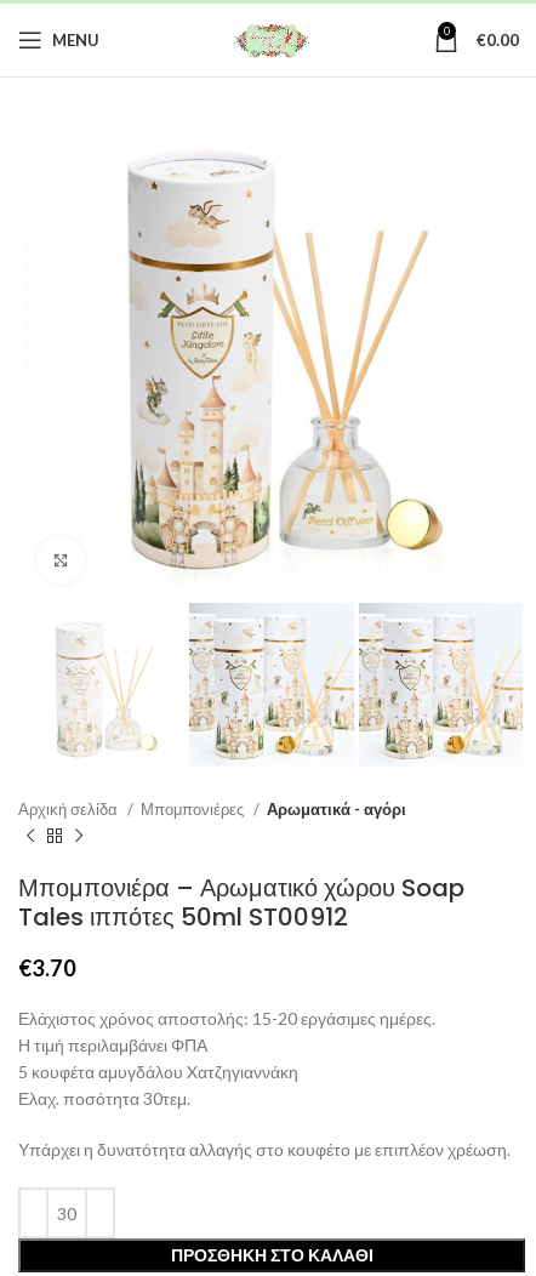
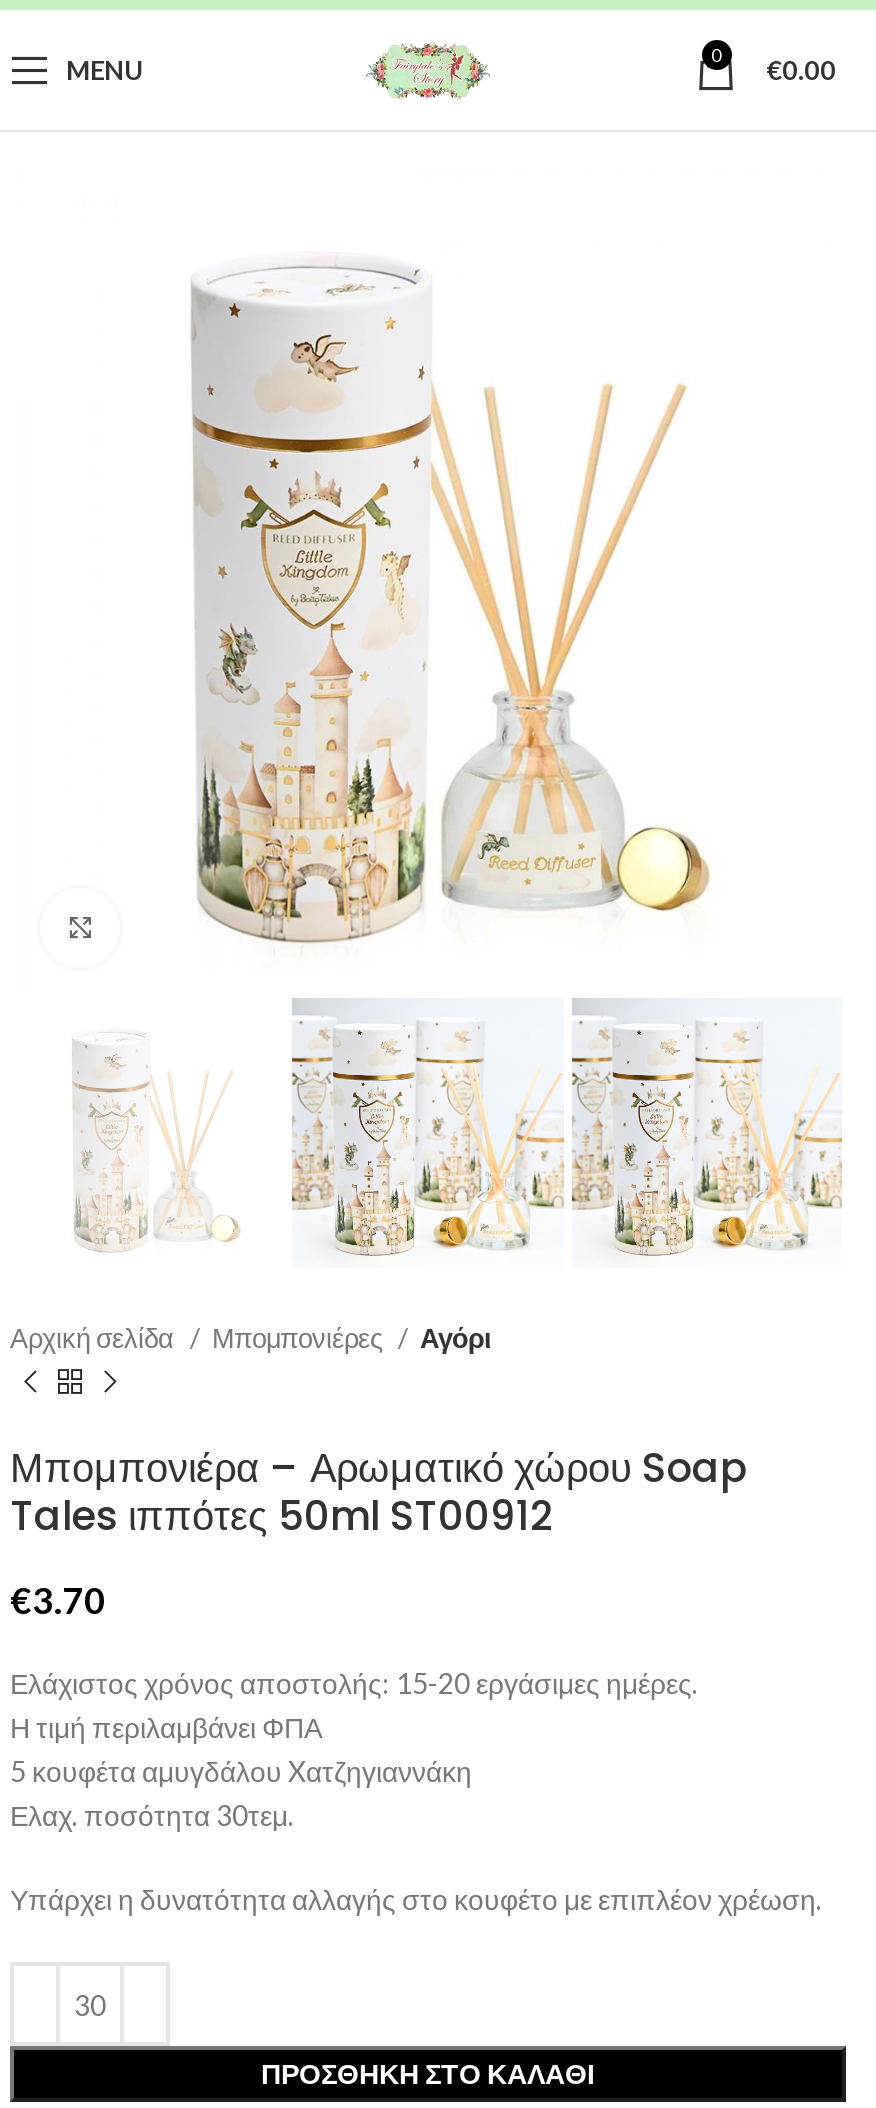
[267,800,406,819] Αρωματικά - αγόρι -> [420,1323,492,1355] Αγόρι

